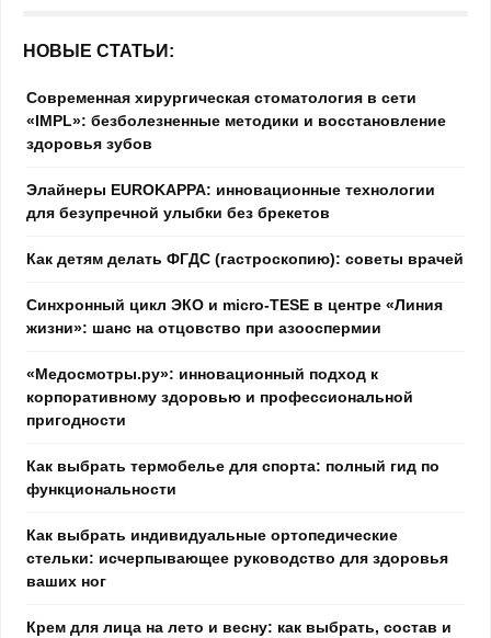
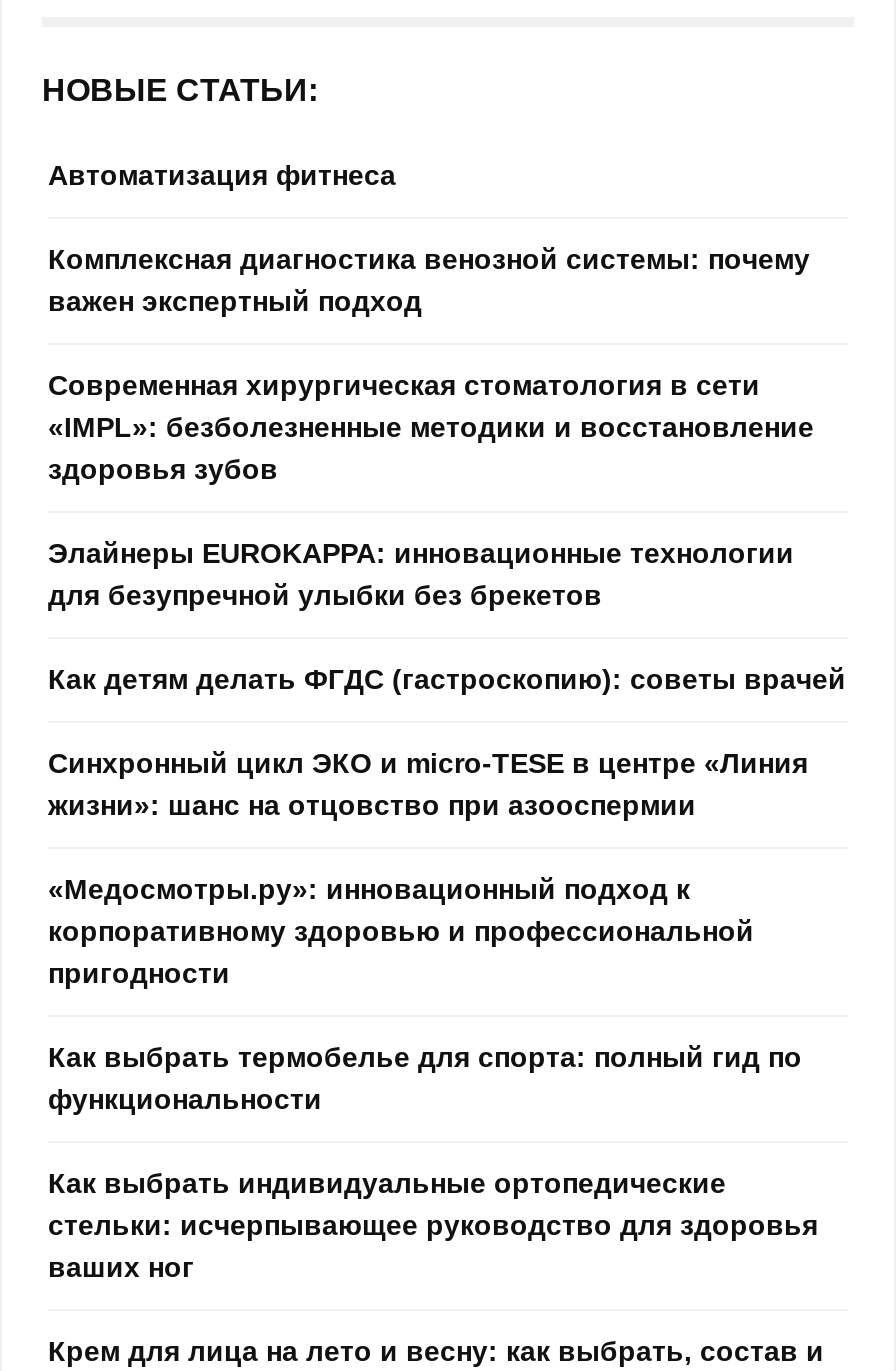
none -> [48,158,810,316] Автоматизация фитнеса | Комплексная диагностика венозной системы: почему | важен экспертный подход

